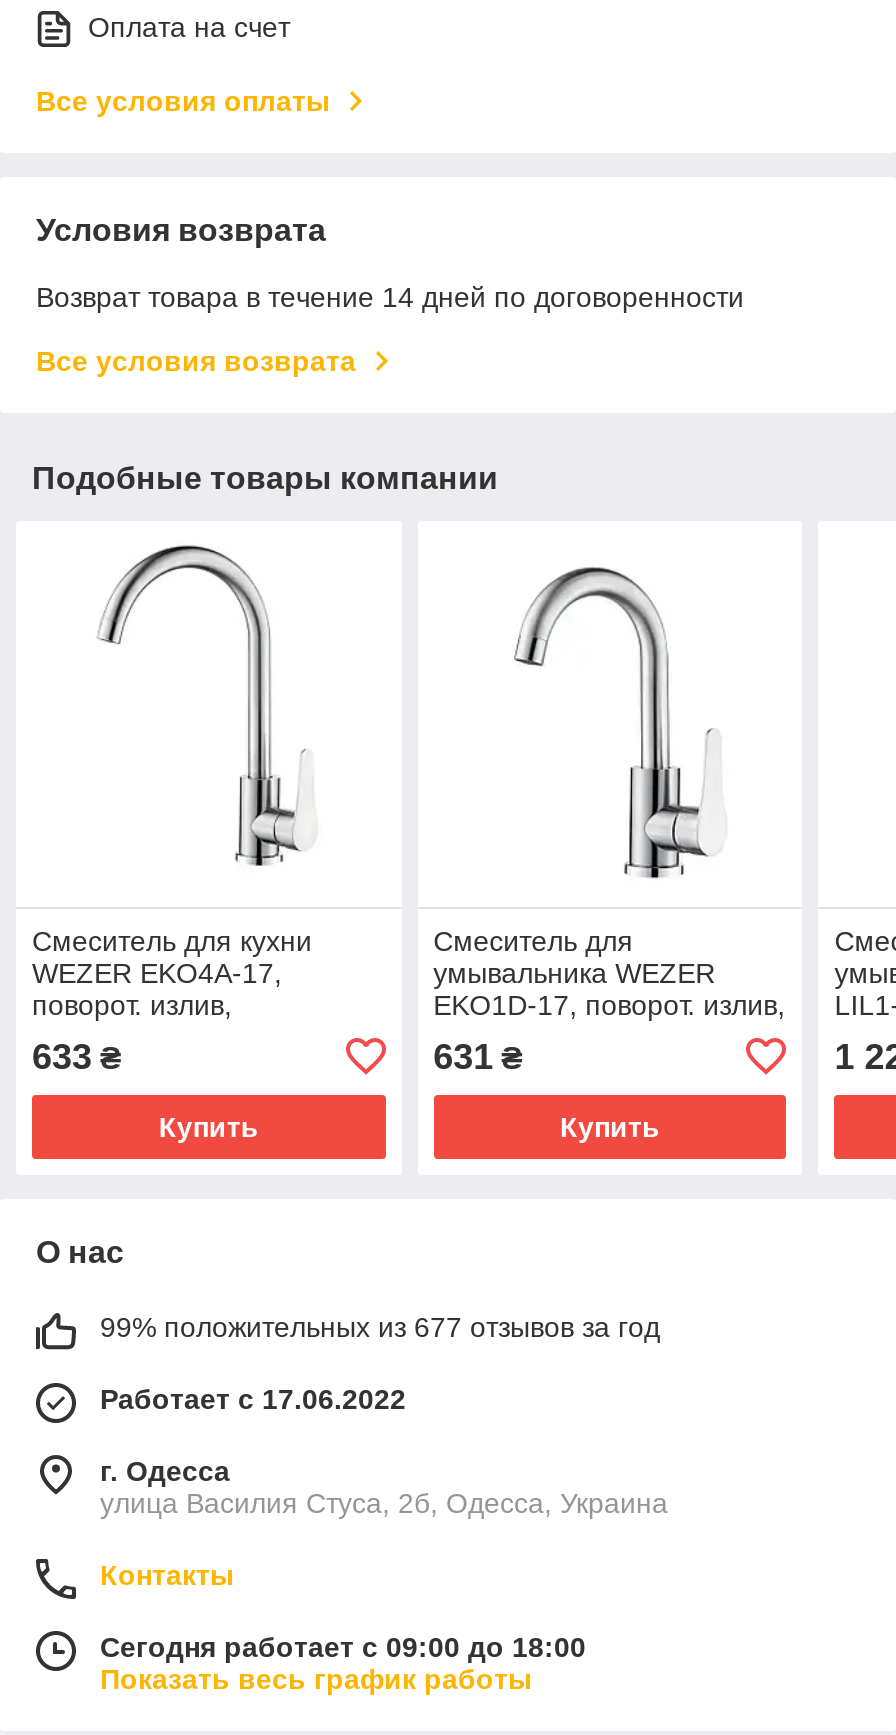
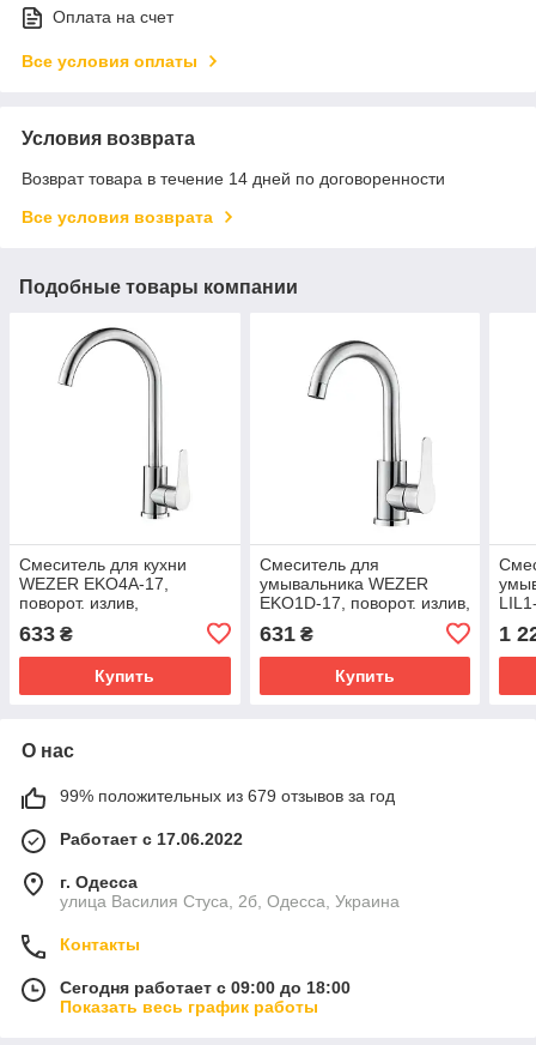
[100,1311,660,1343] 99% положительных из 677 отзывов за год -> [60,786,395,805] 99% положительных из 679 отзывов за год

